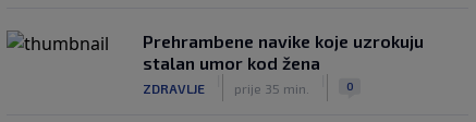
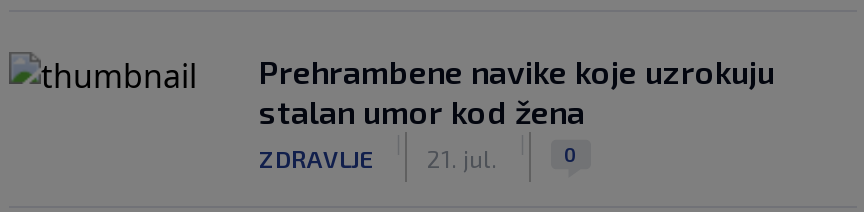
[143,80,309,95] ZDRAVLJE prije 35 min. -> [259,143,497,171] ZDRAVLJE 21. jul.

